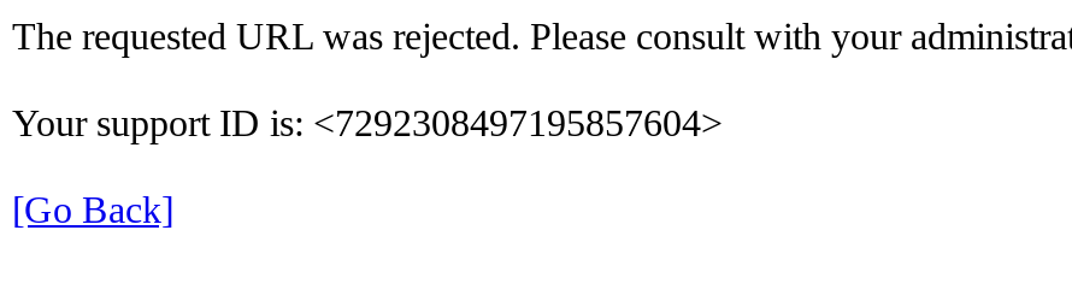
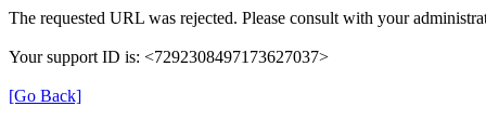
[12,102,723,143] Your support ID is: <7292308497195857604> -> [9,48,329,66] Your support ID is: <7292308497173627037>

